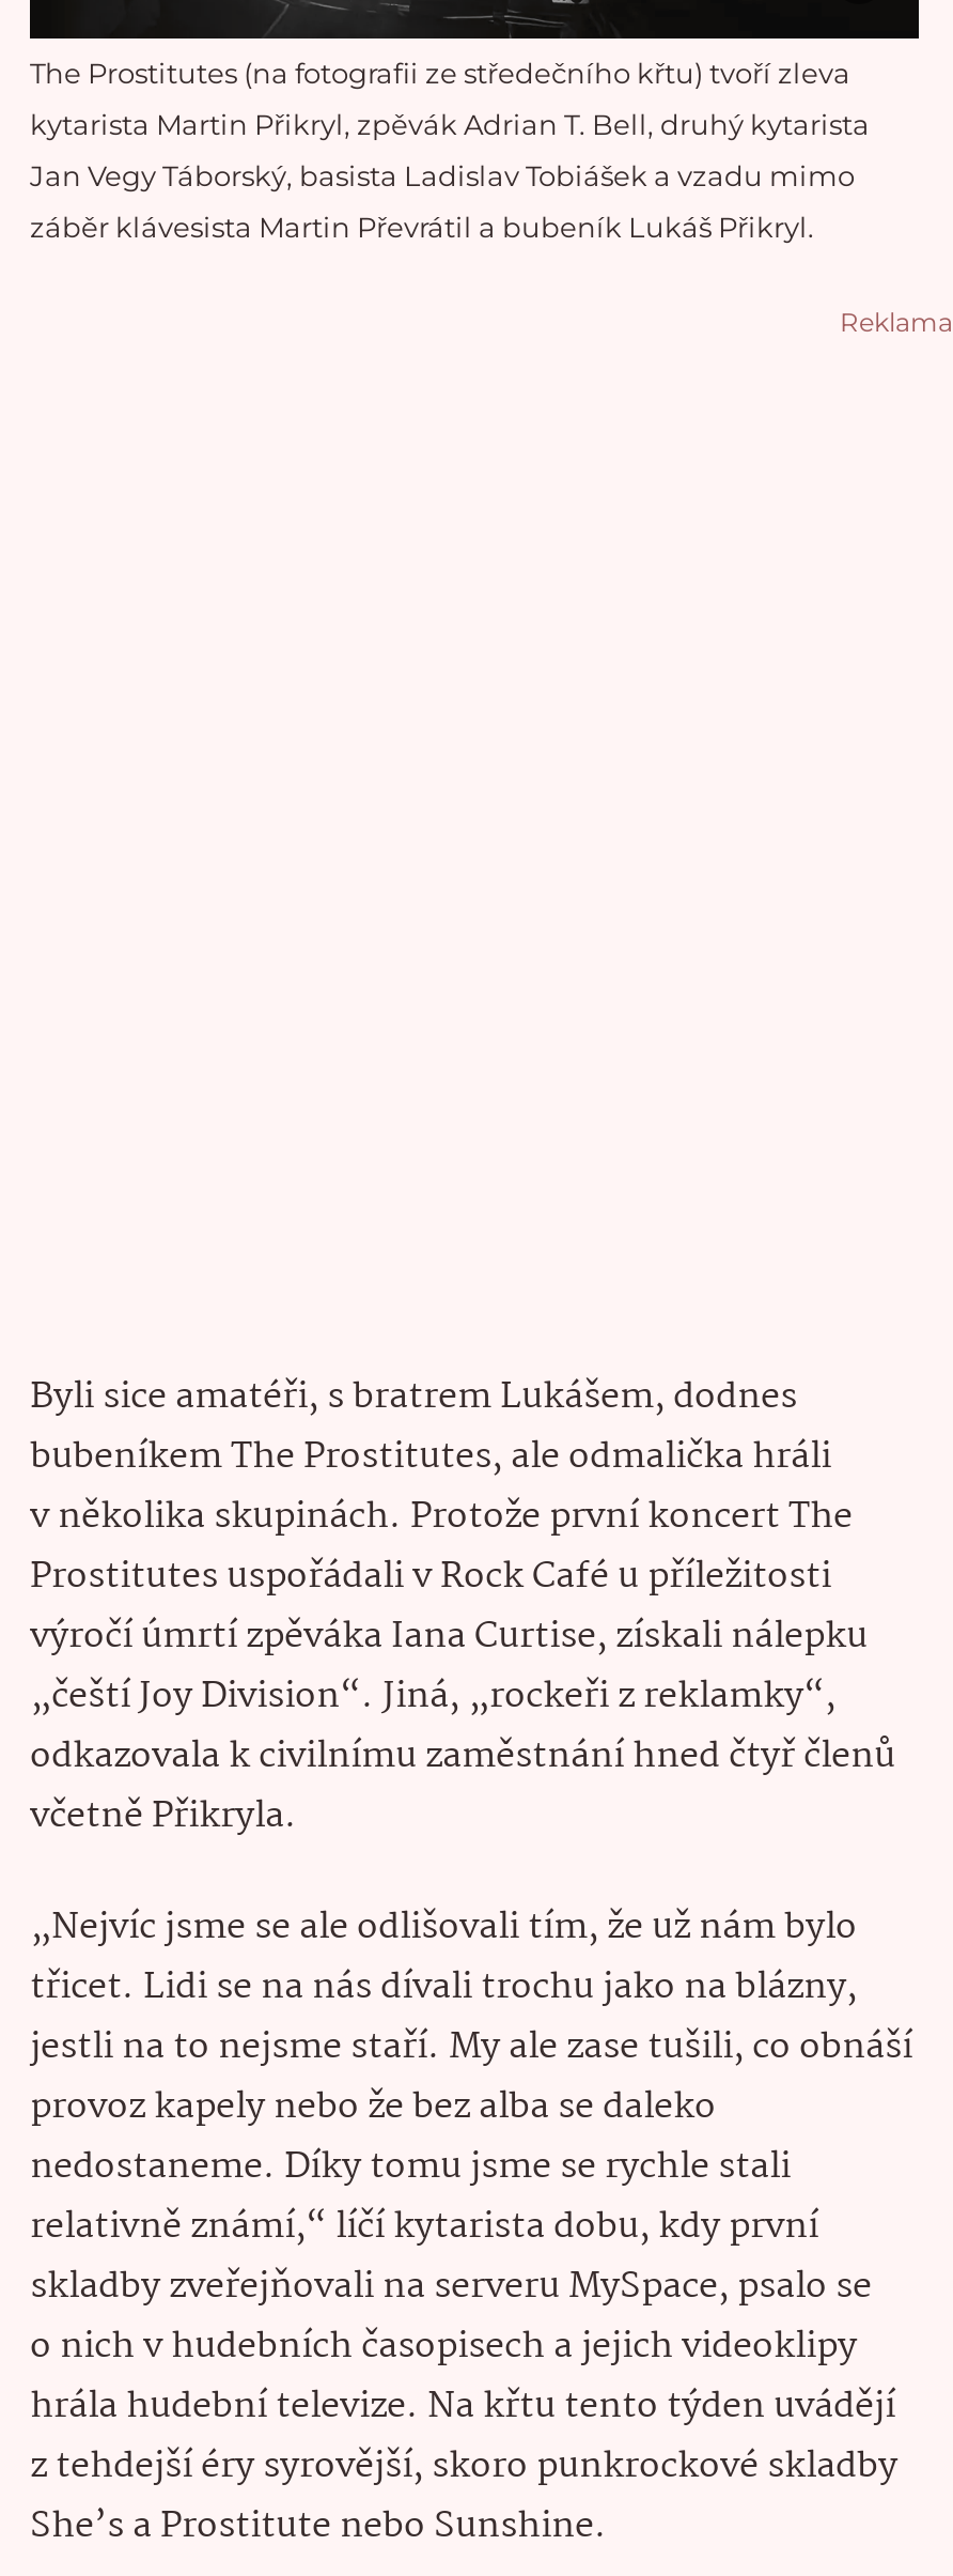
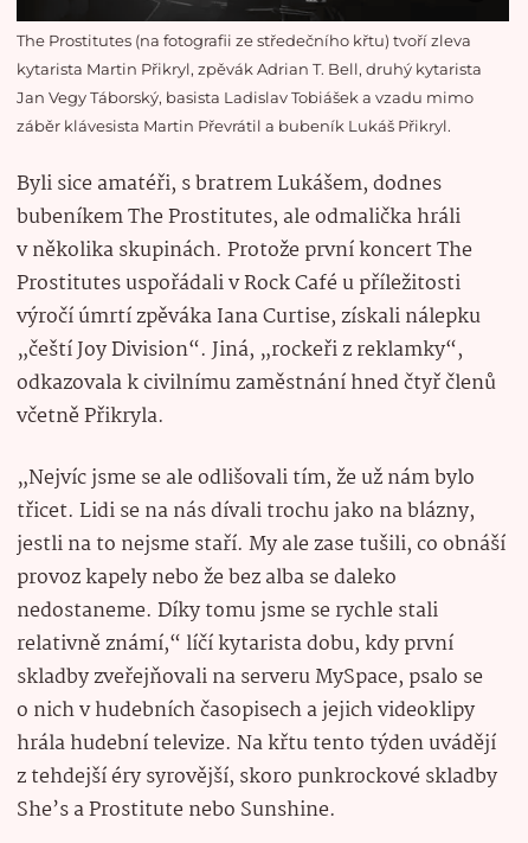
[840,305,953,337] Reklama -> none

